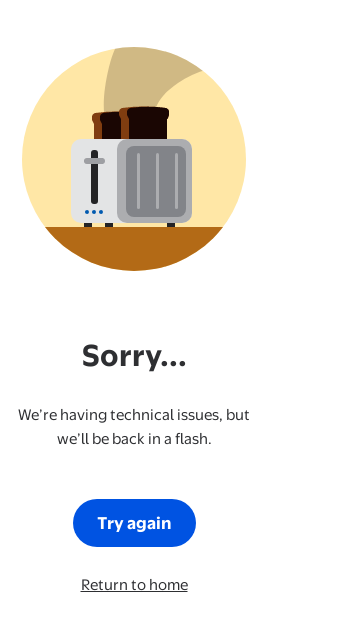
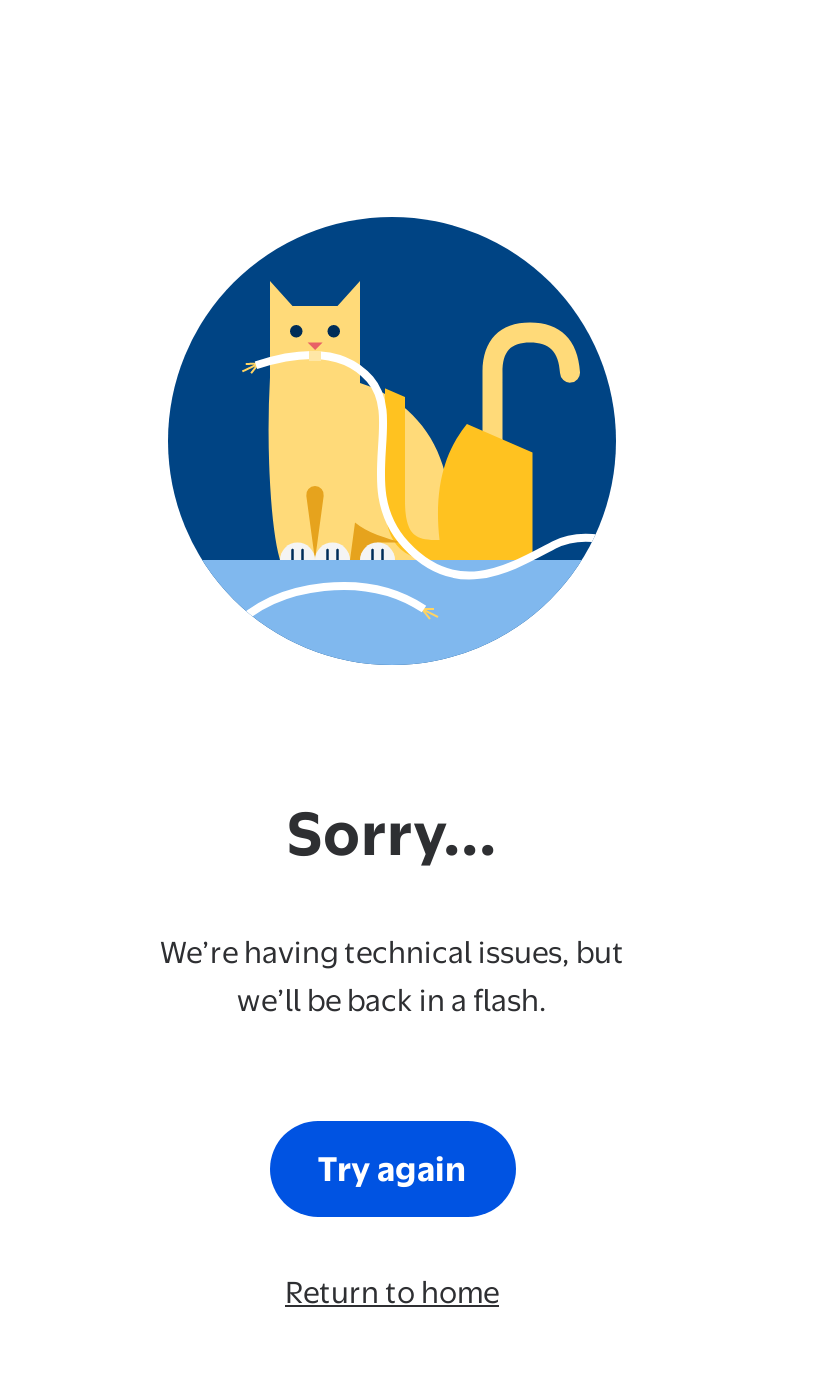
[22,47,246,272] [image] -> [166,215,618,667] [image]

